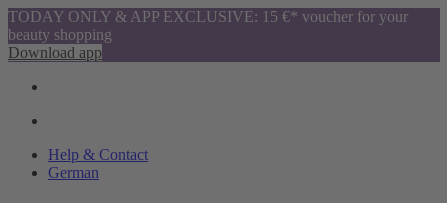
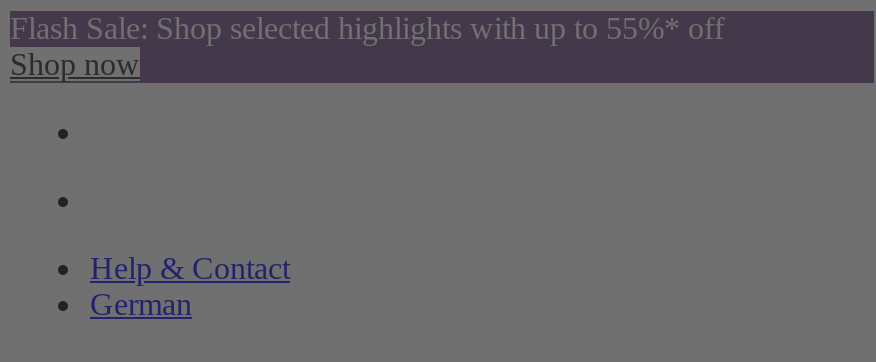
[8,8,408,61] TODAY ONLY & APP EXCLUSIVE: 15 €* voucher for your | beauty shopping | Download app -> [10,11,724,81] Flash Sale: Shop selected highlights with up to 55%* off | Shop now

